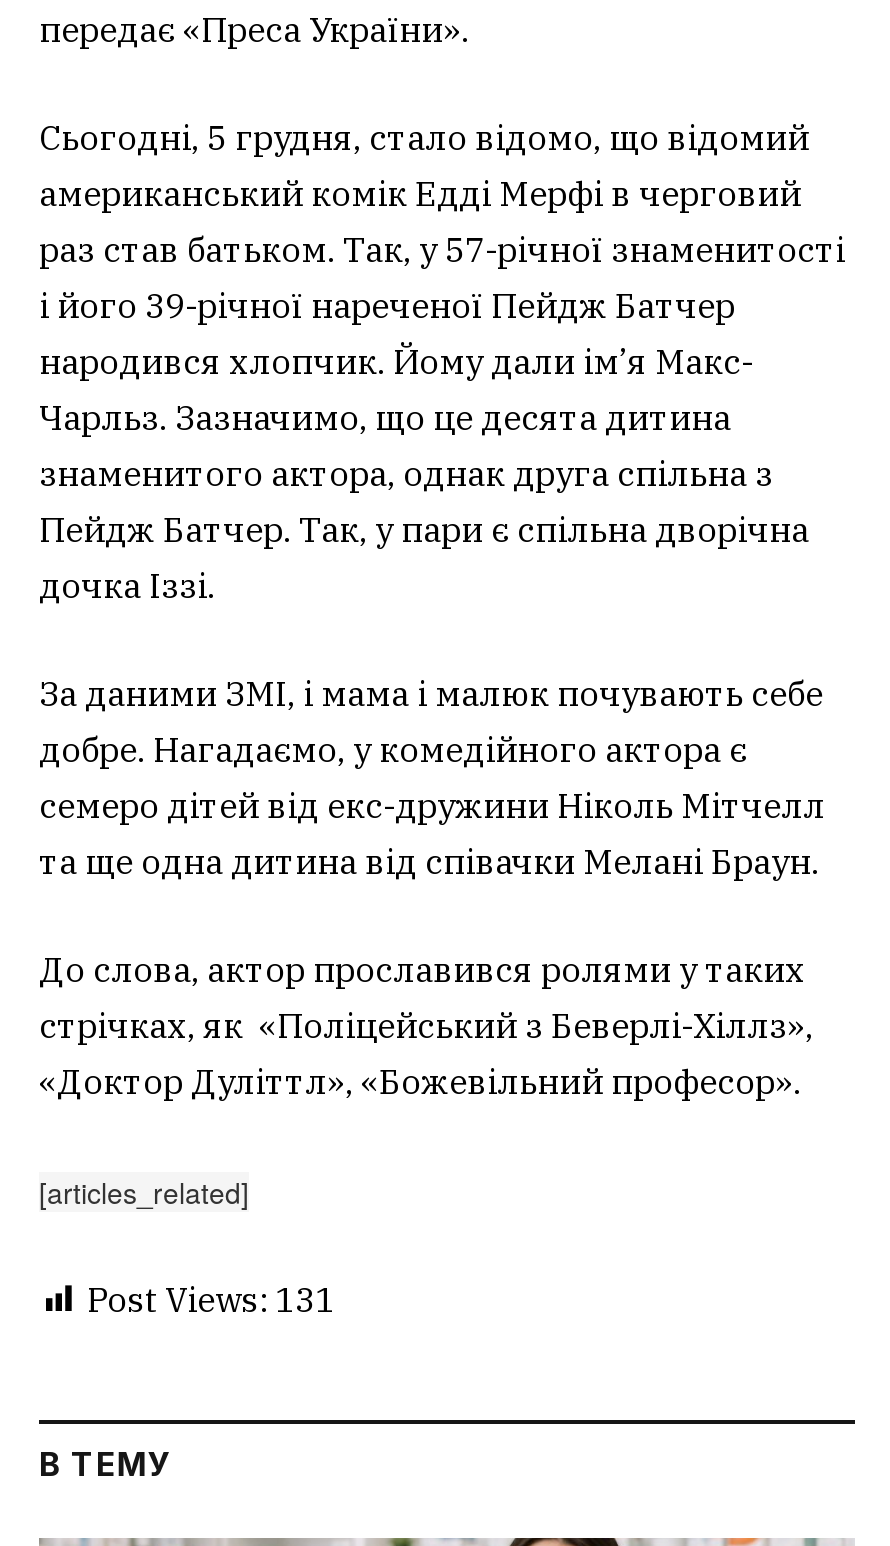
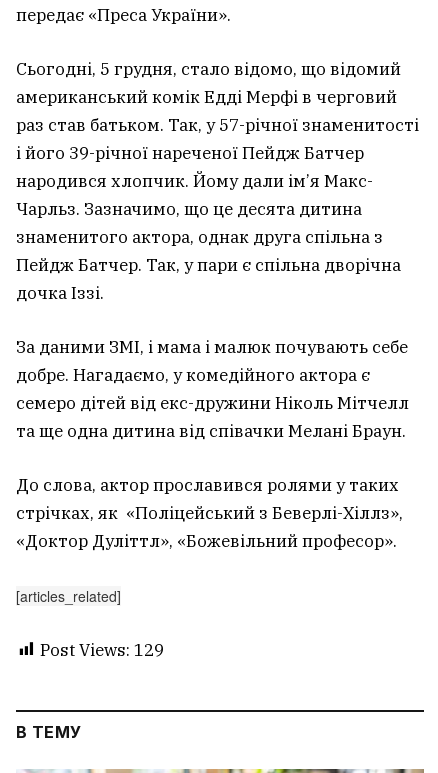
[87,1277,335,1321] Post Views: 131 -> [40,639,164,661] Post Views: 129

